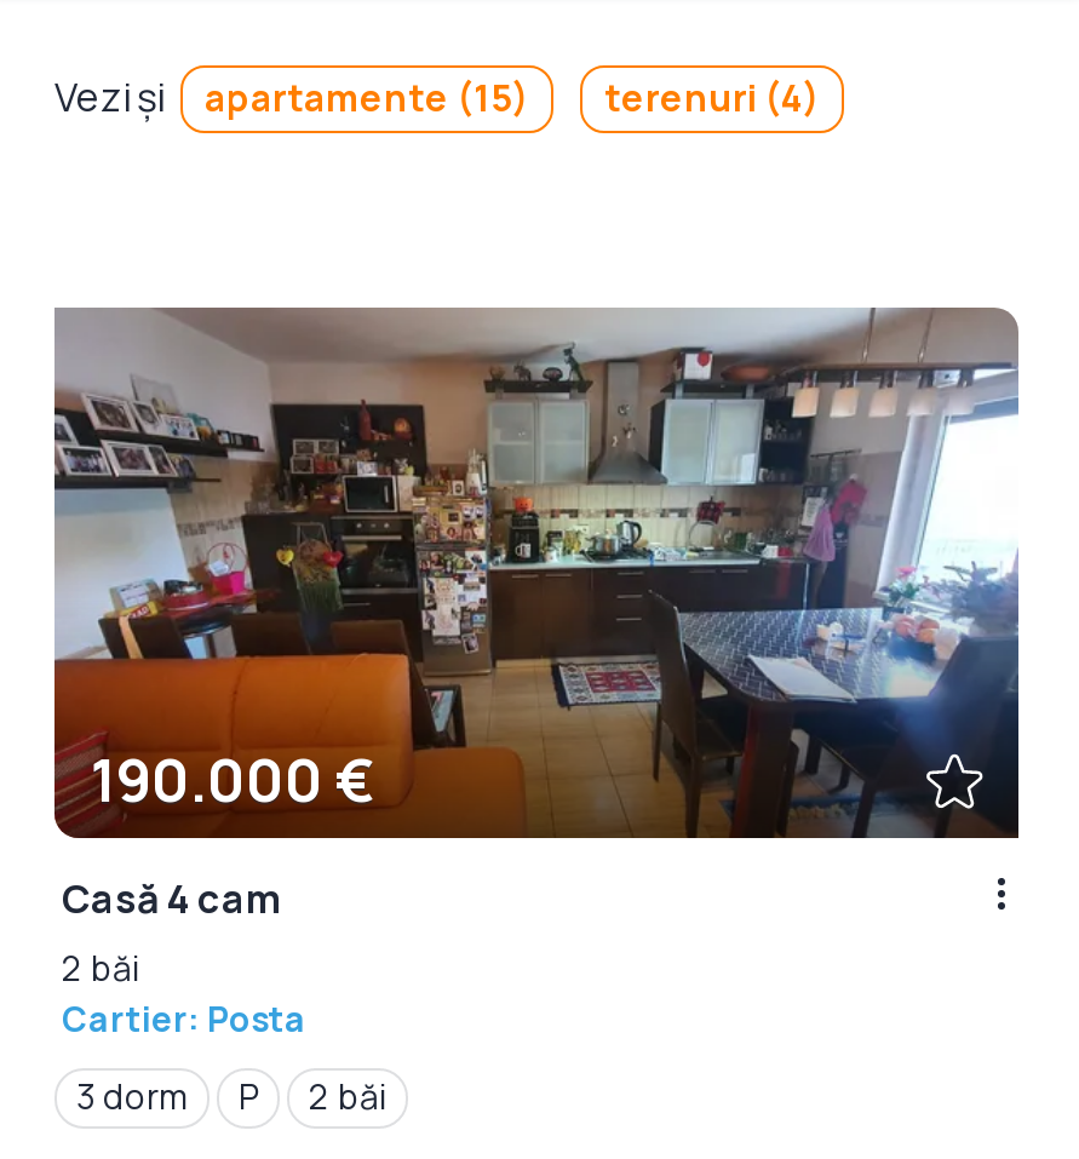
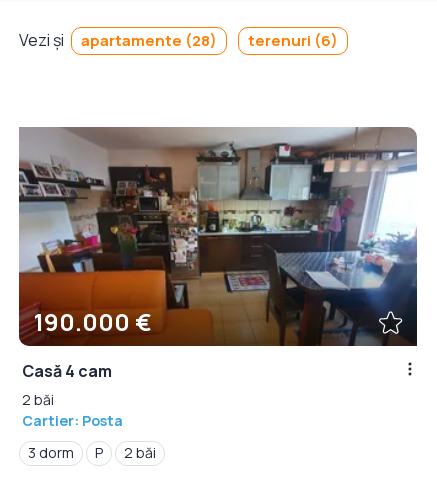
[205,73,529,124] apartamente (15) -> [81,30,217,51] apartamente (28)
[604,73,820,124] terenuri (4) -> [248,30,338,51] terenuri (6)

